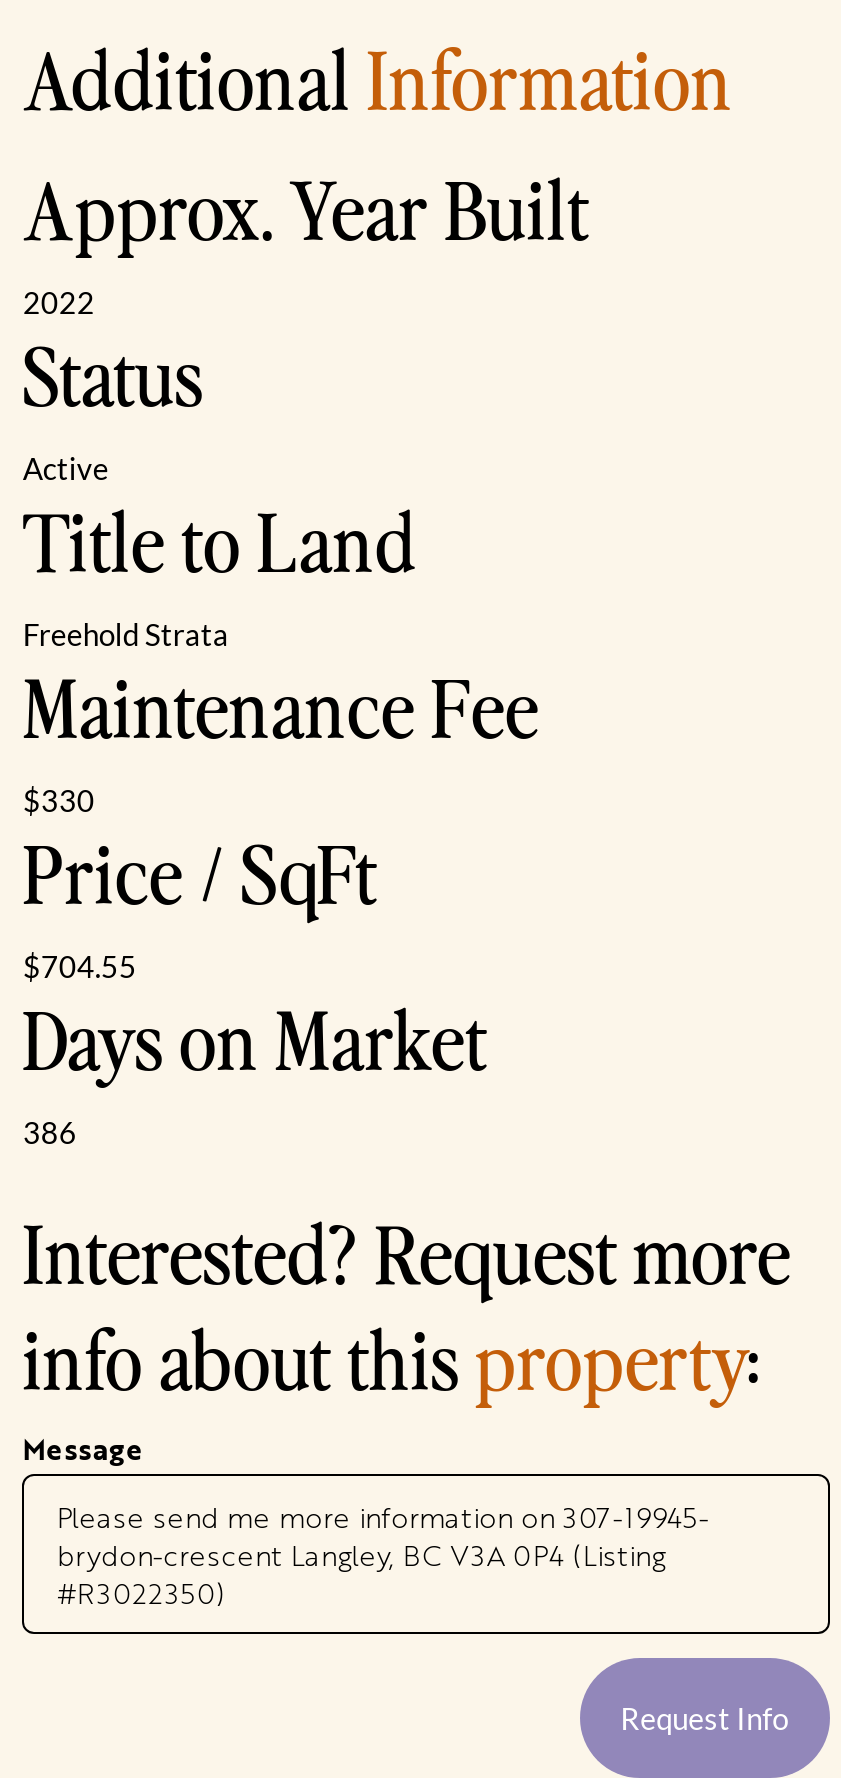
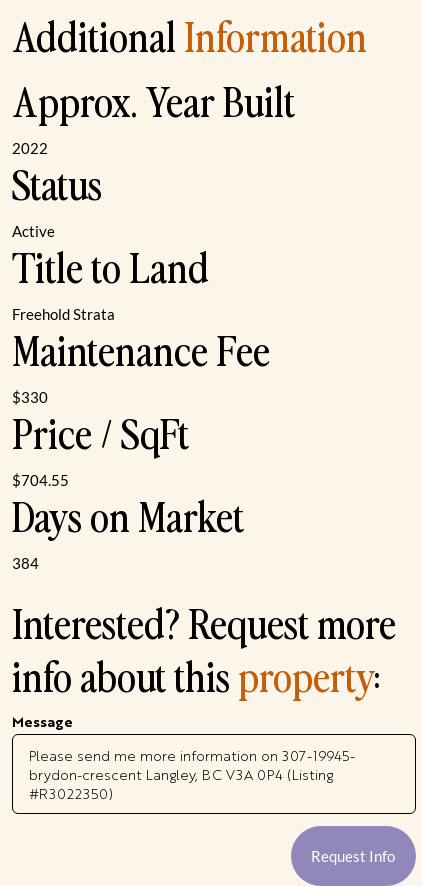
[23,1114,77,1150] 386 -> [12,554,39,572] 384

